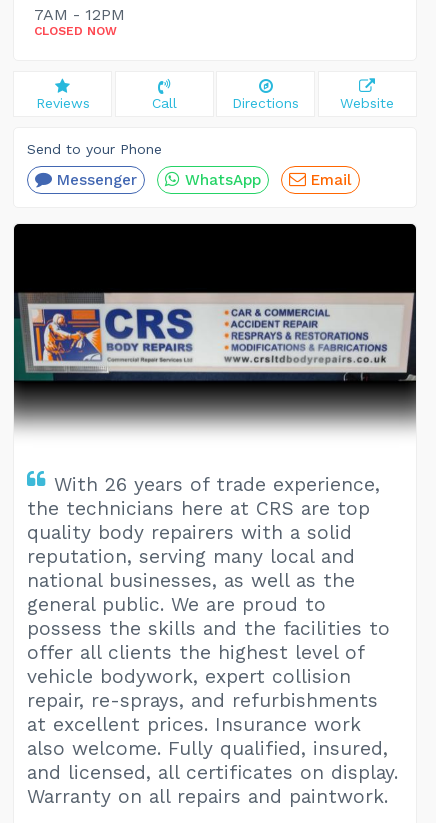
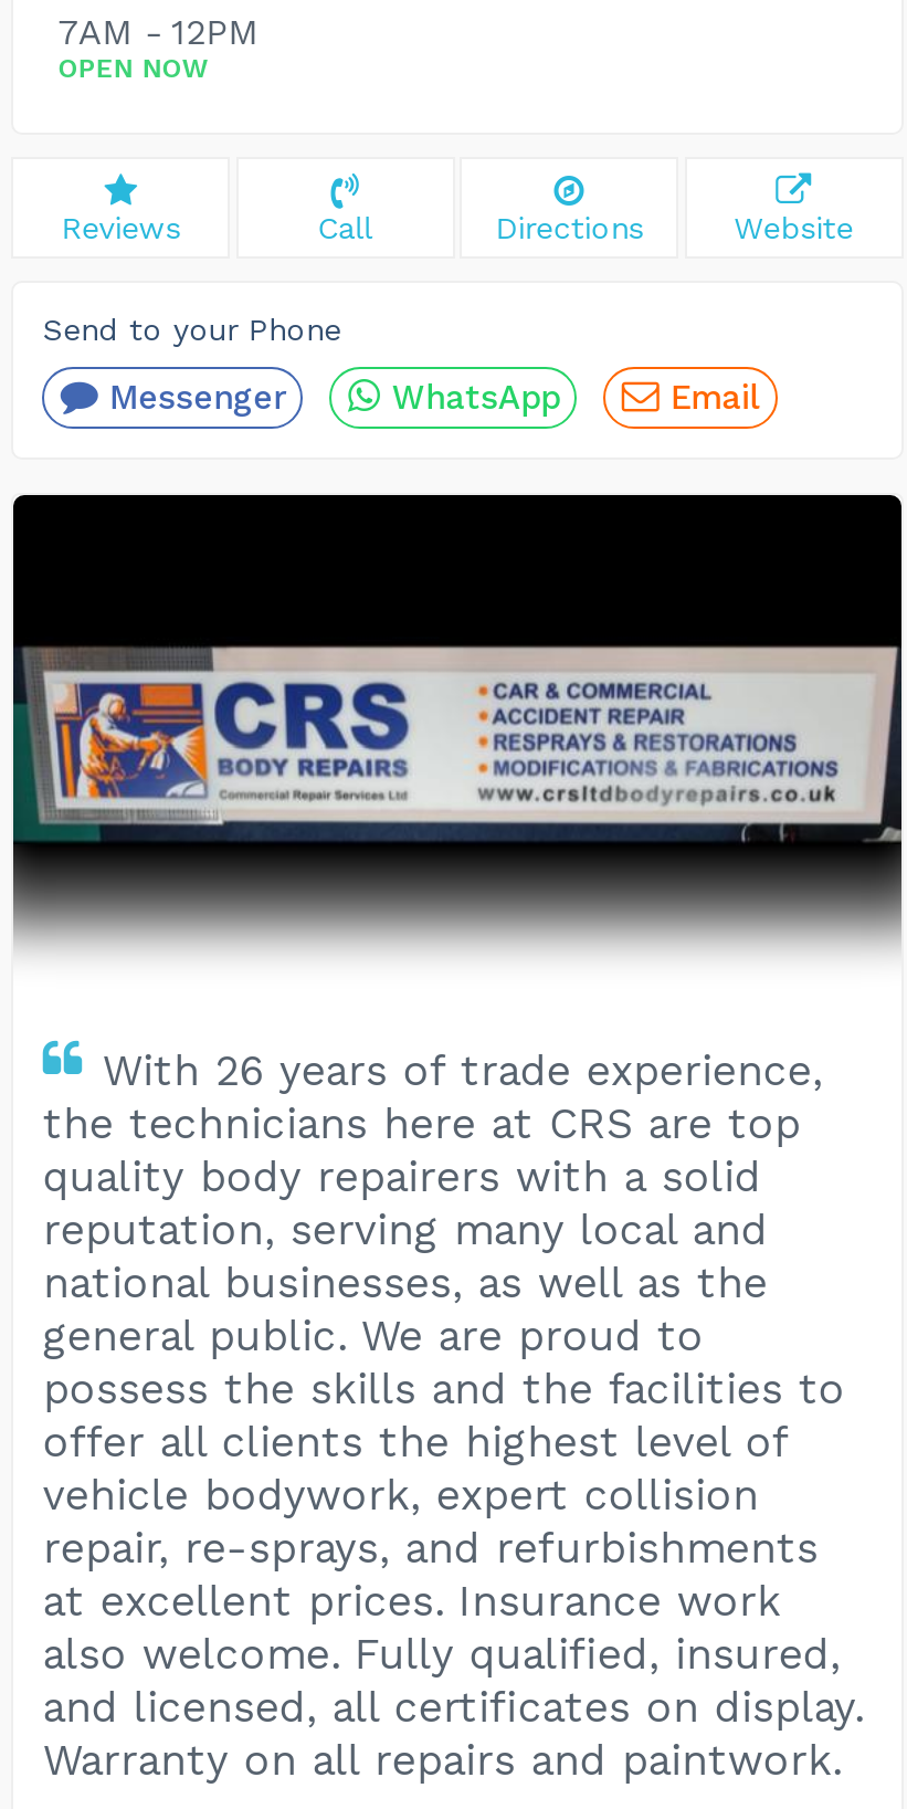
[34,24,117,38] CLOSED NOW -> [58,53,209,84] OPEN NOW

